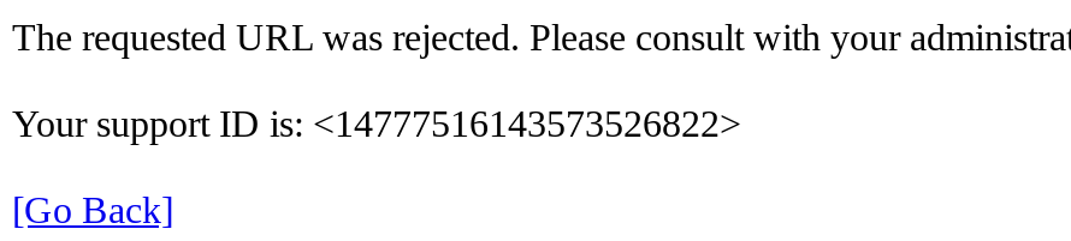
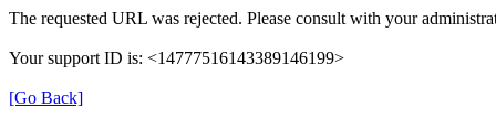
[12,103,741,144] Your support ID is: <14777516143573526822> -> [9,49,344,67] Your support ID is: <14777516143389146199>

